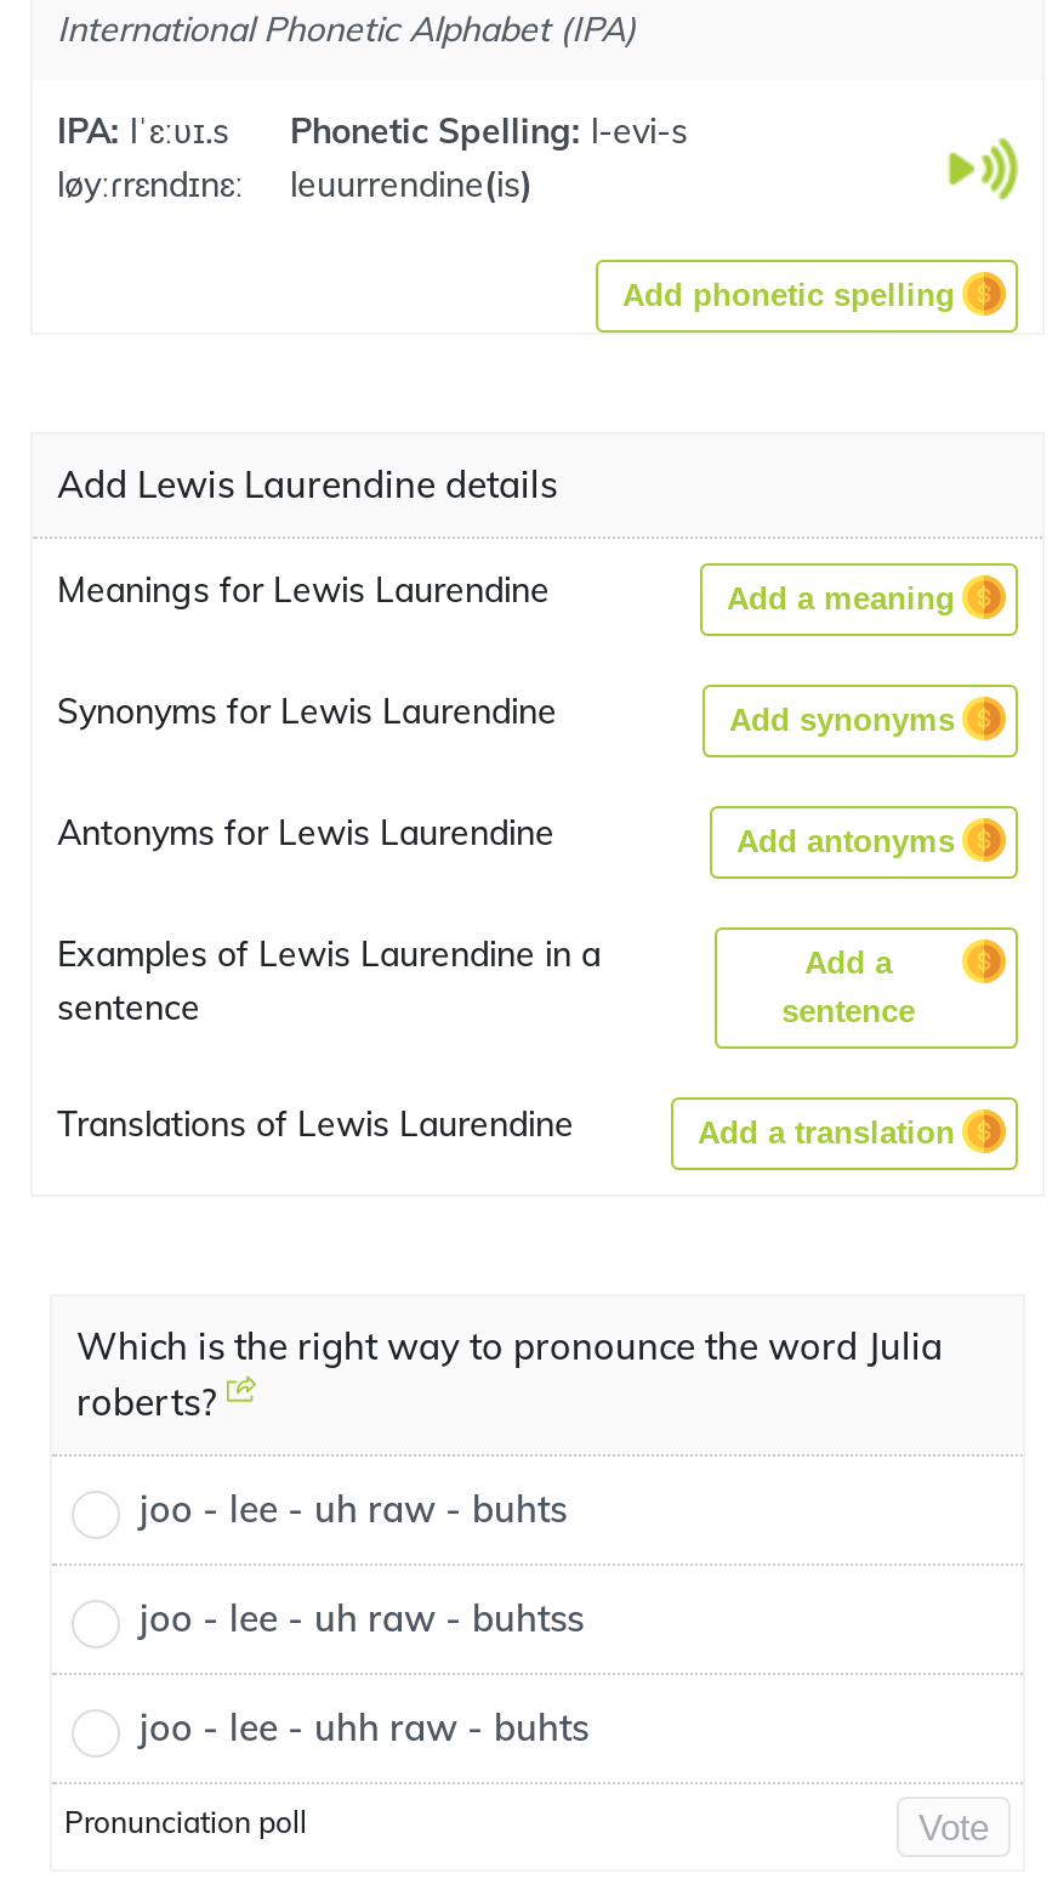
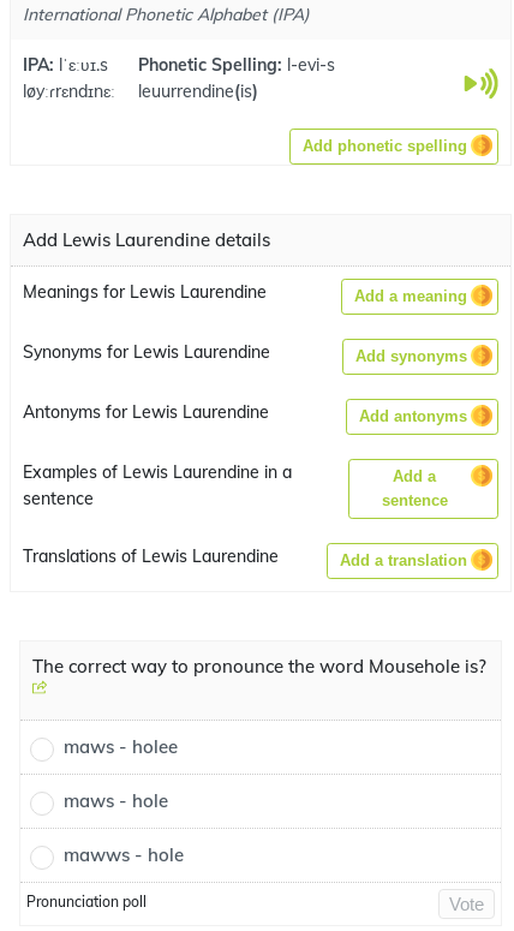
[76,1323,943,1425] Which is the right way to pronounce the word Julia | roberts? -> [32,655,486,678] The correct way to pronounce the word Mousehole is?
[140,1486,567,1532] joo - lee - uh raw - buhts -> [64,735,178,758] maws - holee
[140,1595,584,1641] joo - lee - uh raw - buhtss -> [64,789,168,812] maws - hole
[140,1704,588,1750] joo - lee - uhh raw - buhts -> [64,843,184,866] mawws - hole

